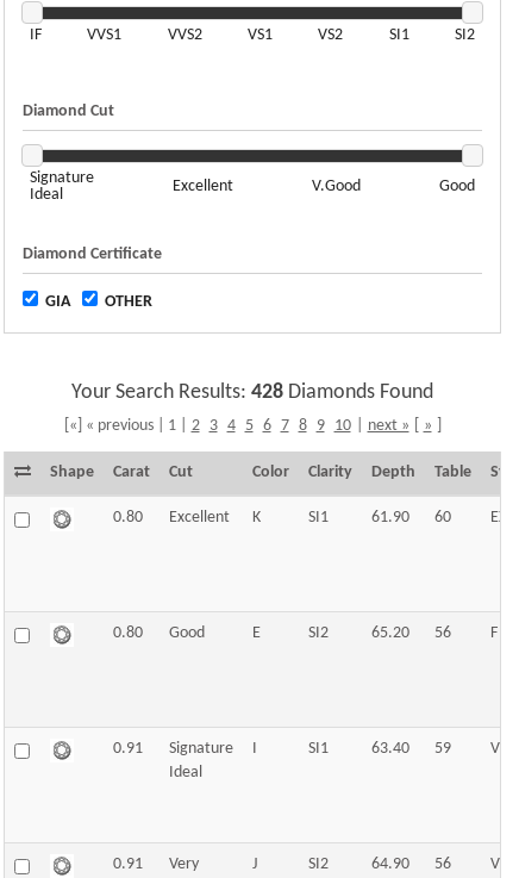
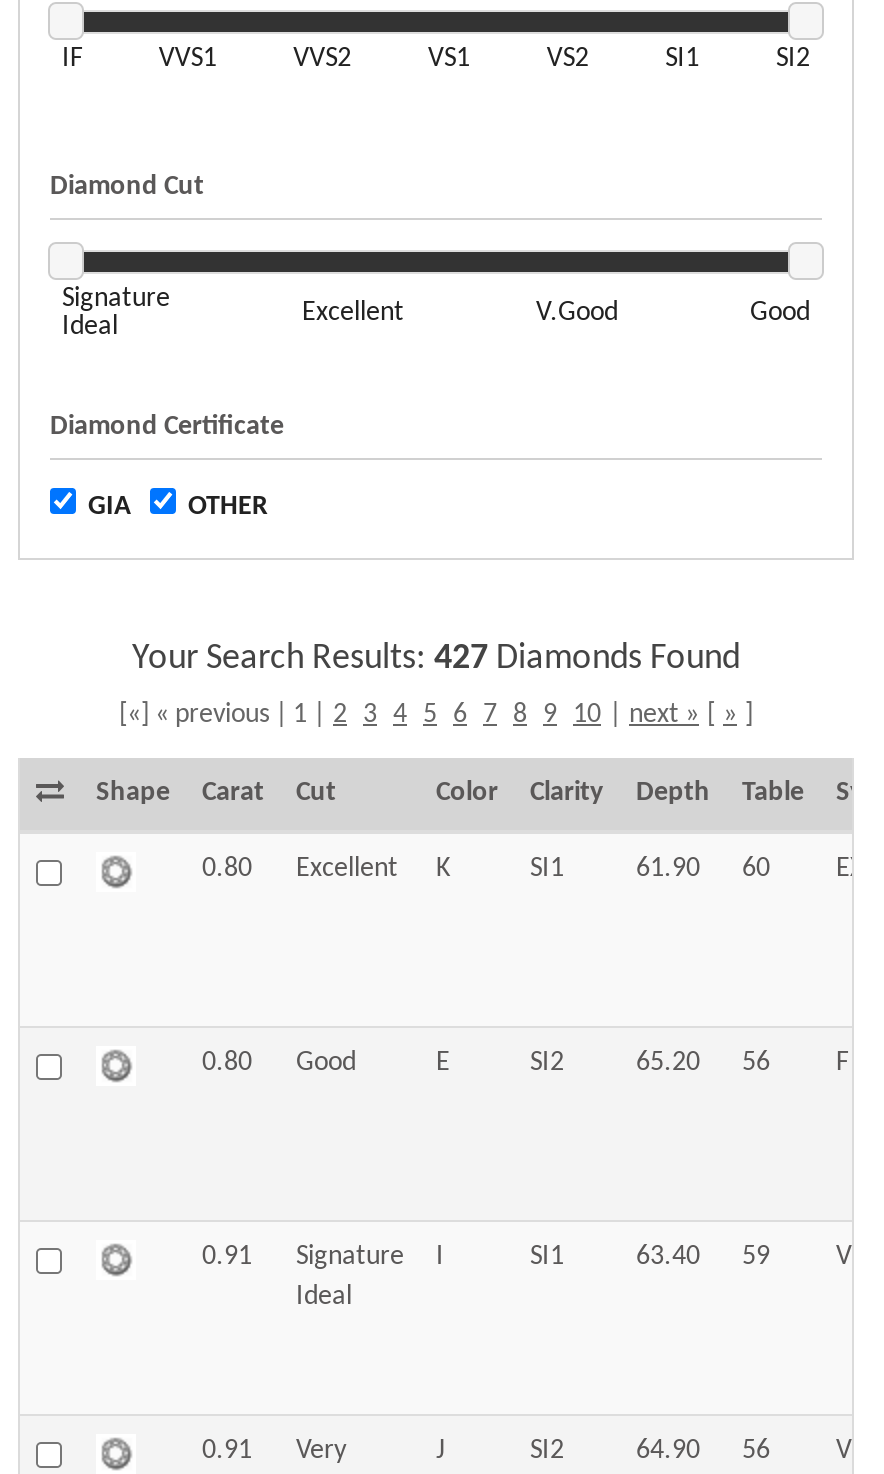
[71,381,433,404] Your Search Results: 428 Diamonds Found -> [132,640,740,678] Your Search Results: 427 Diamonds Found

